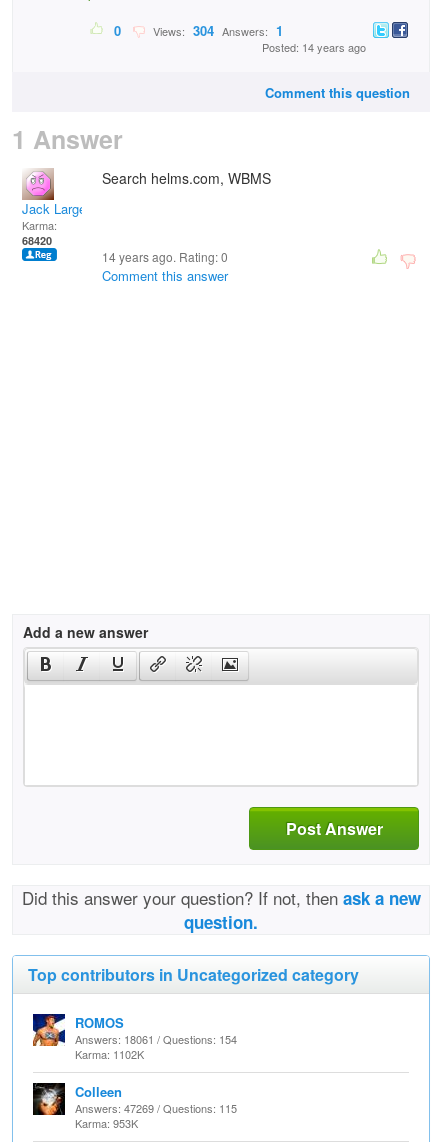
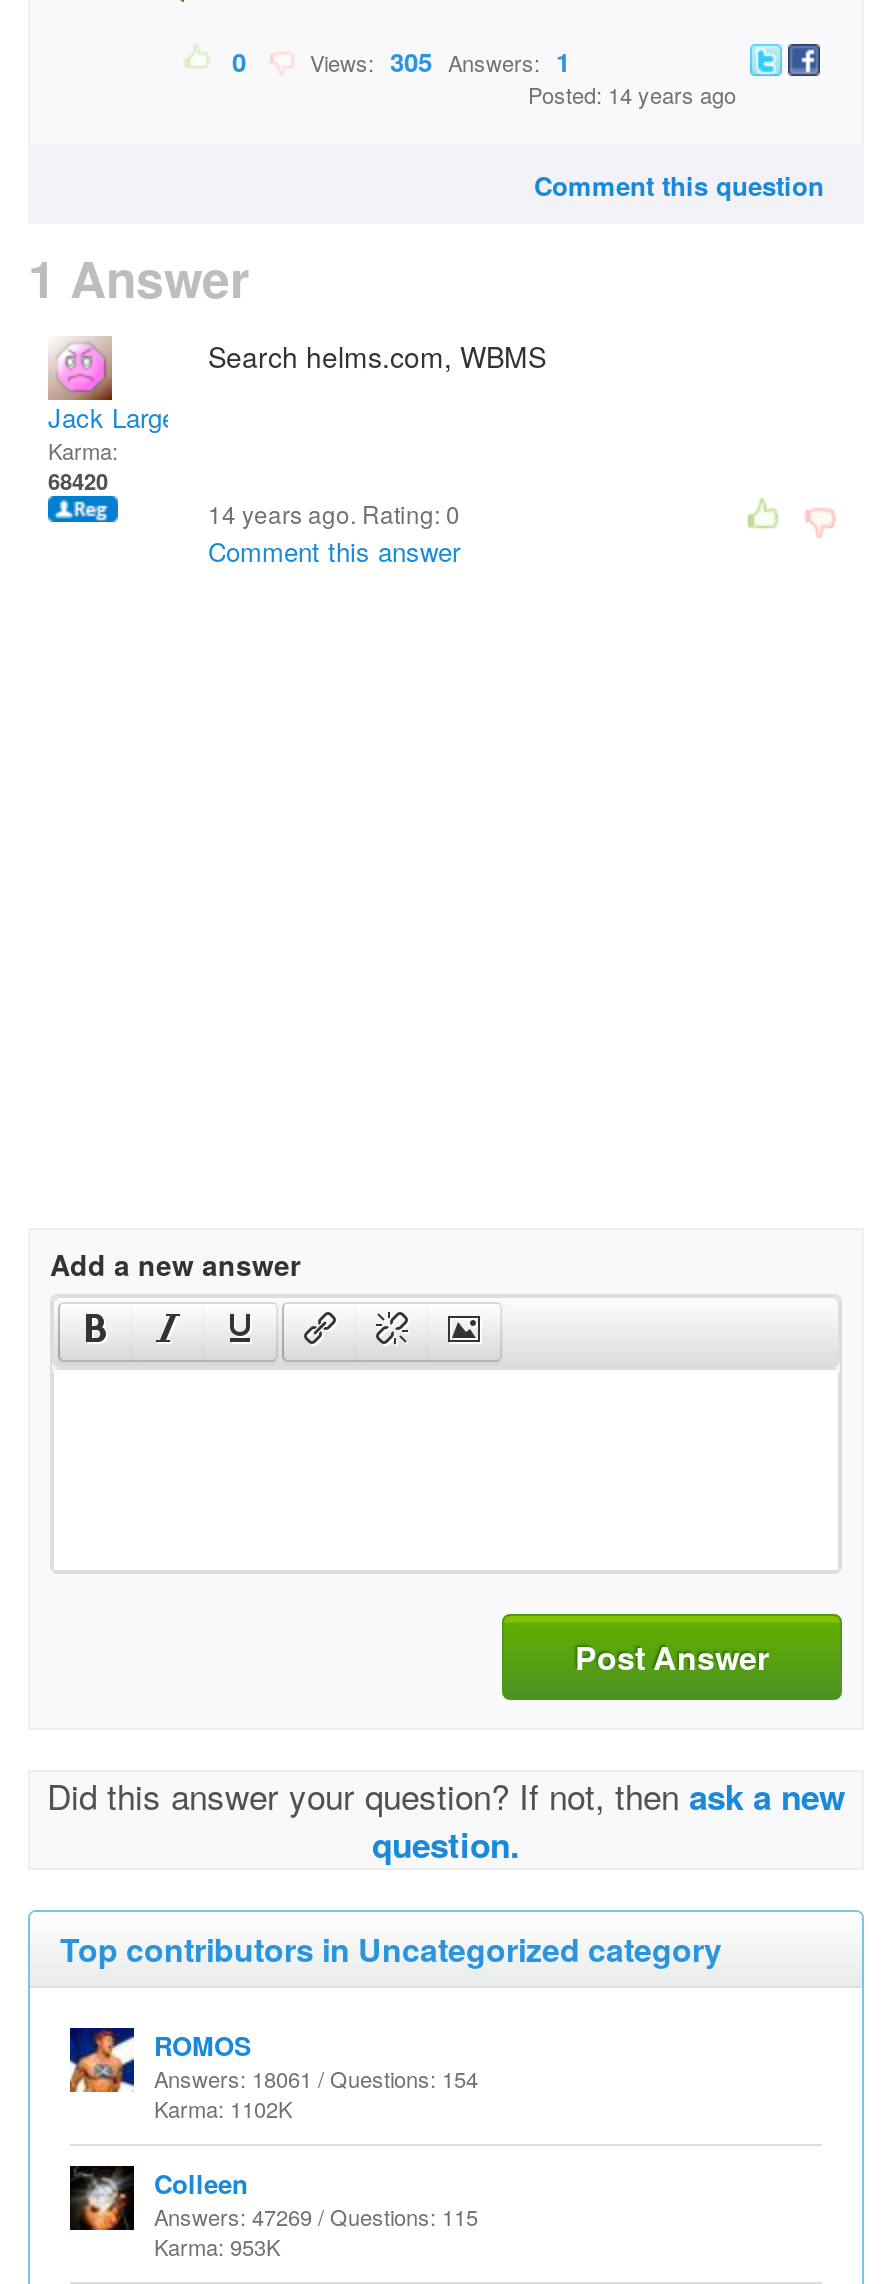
[147,21,283,40] Views: 304 Answers: 1 -> [298,42,570,80] Views: 305 Answers: 1

